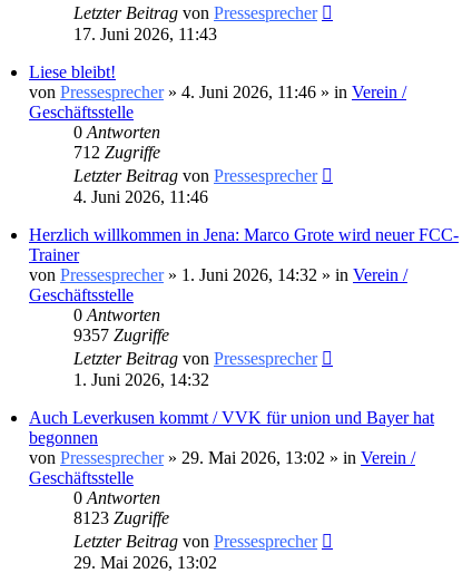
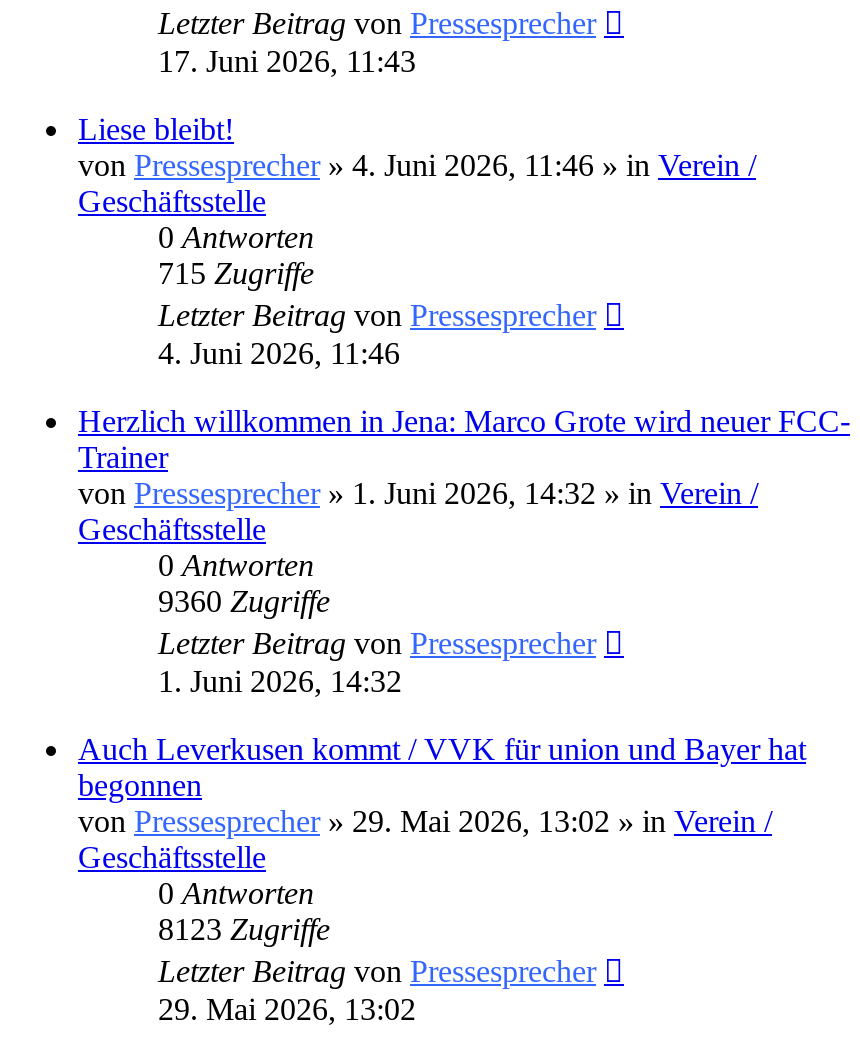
[73,143,160,162] 712 Zugriffe -> [158,256,314,290] 715 Zugriffe
[73,325,169,344] 9357 Zugriffe -> [158,584,330,618] 9360 Zugriffe

